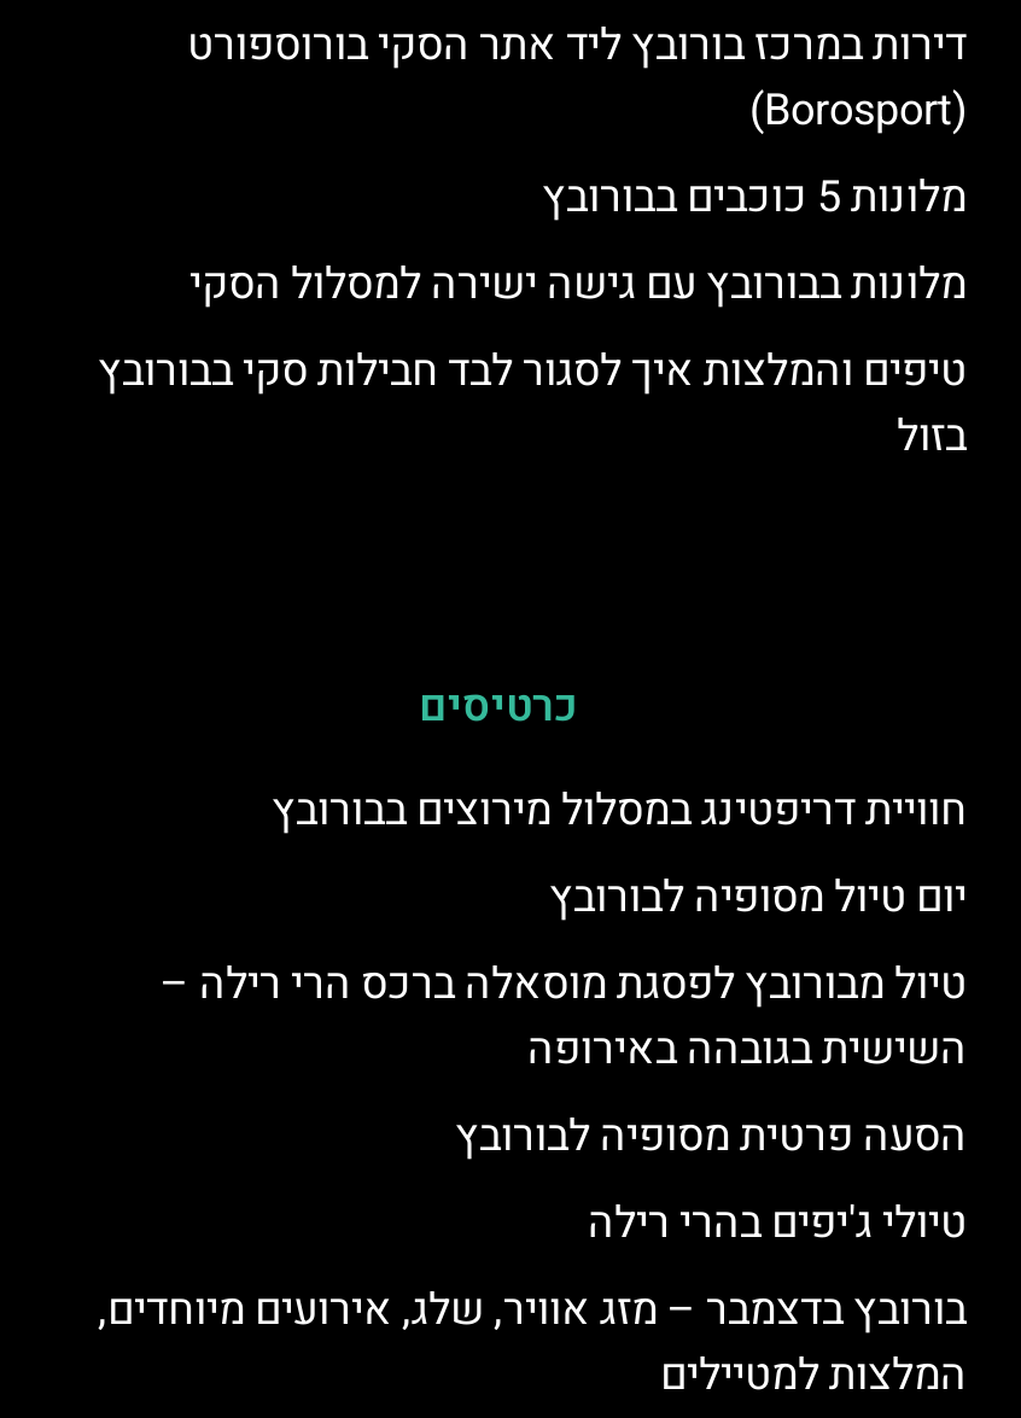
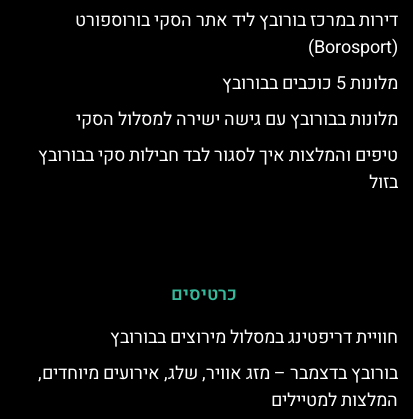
[161,865,967,1256] יום טיול מסופיה לבורובץ | טיול מבורובץ לפסגת מוסאלה ברכס הרי רילה – | השישית בגובהה באירופה | הסעה פרטית מסופיה לבורובץ | טיולי ג'יפים בהרי רילה -> none

